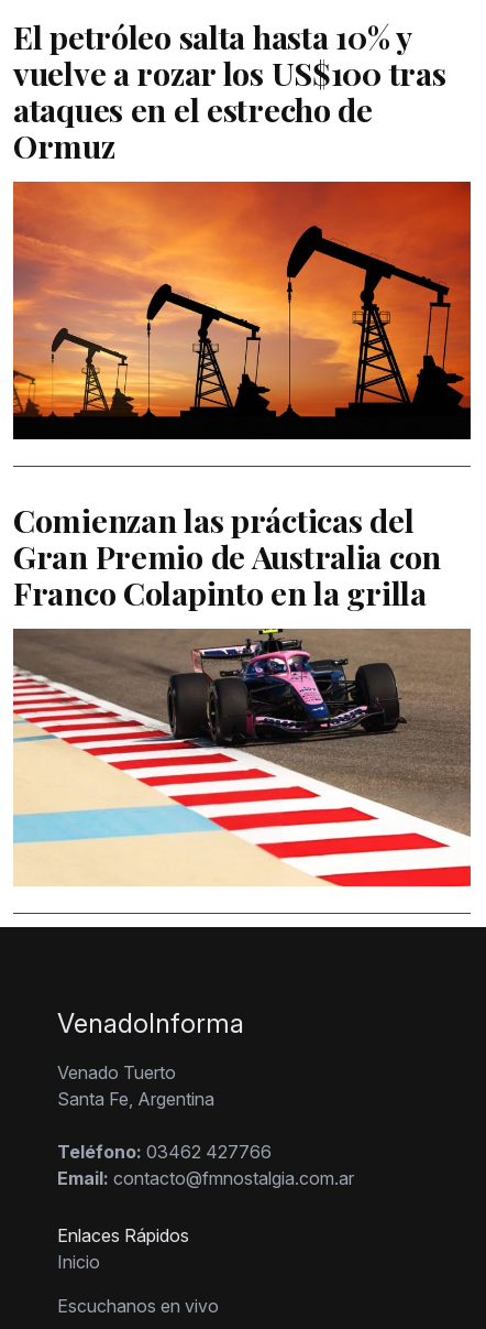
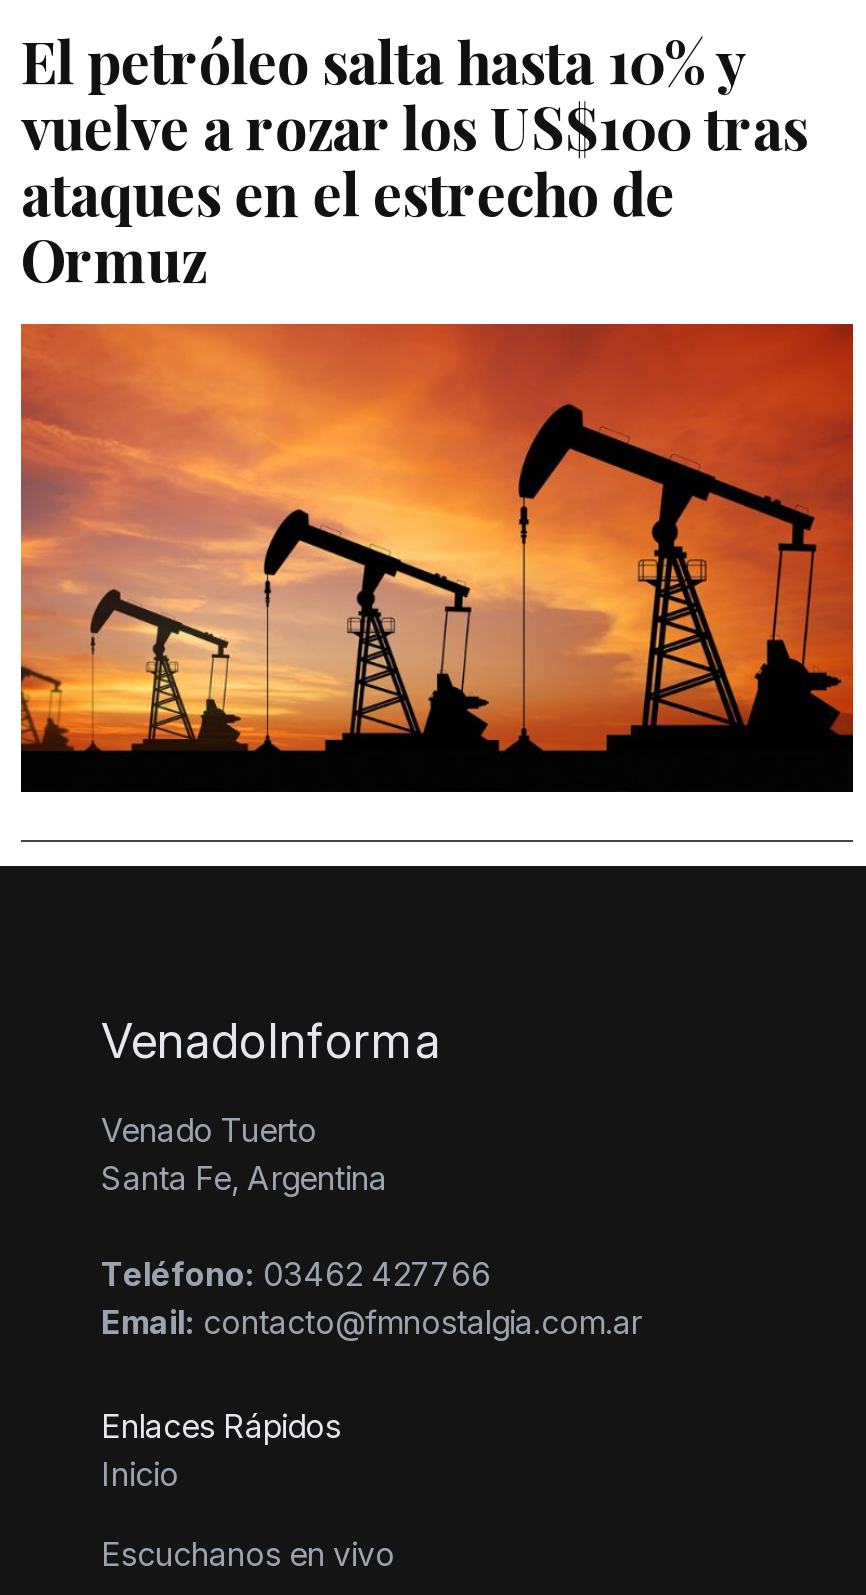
[13,499,441,614] Comienzan las prácticas del | Gran Premio de Australia con | Franco Colapinto en la grilla -> none
[12,628,472,887] [image] -> none

